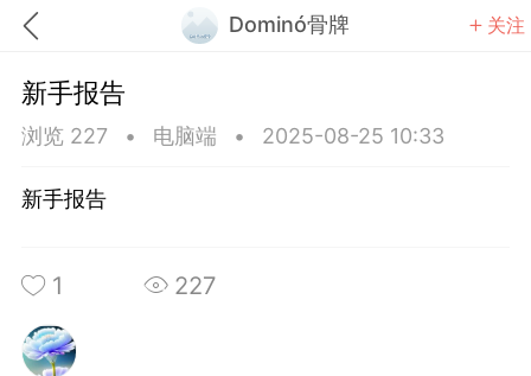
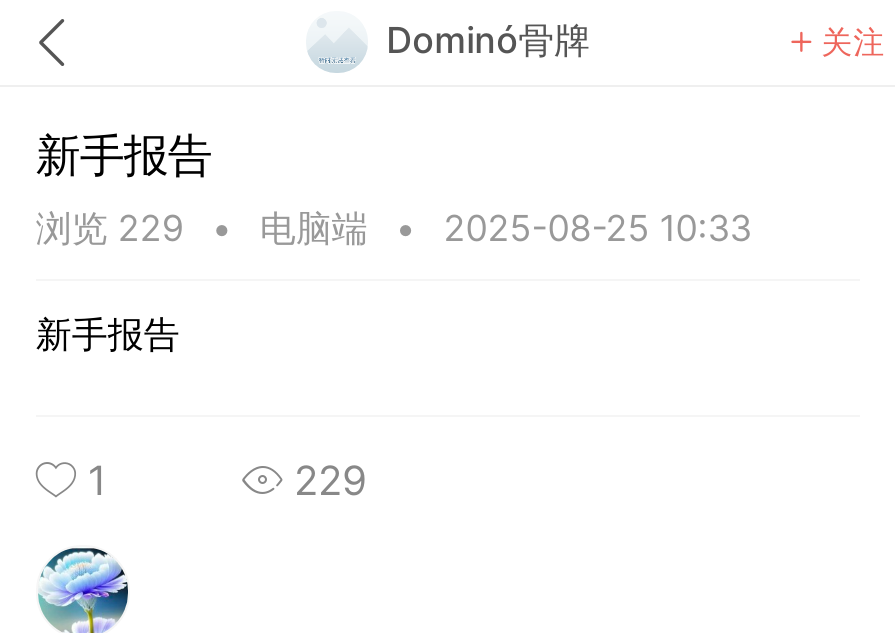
[21,123,108,148] 浏览 227 -> [36,206,184,248] 浏览 229
[167,271,217,300] 227 -> [282,455,368,505] 229

